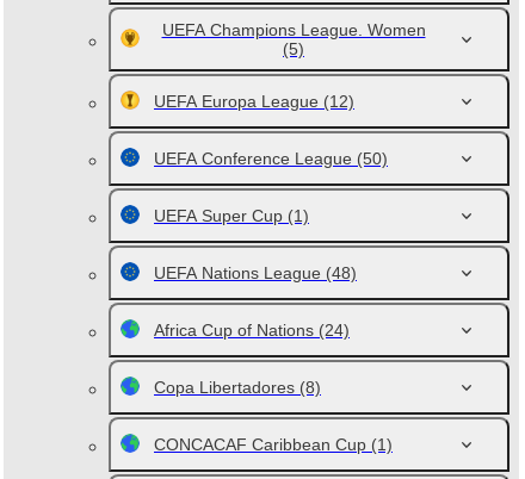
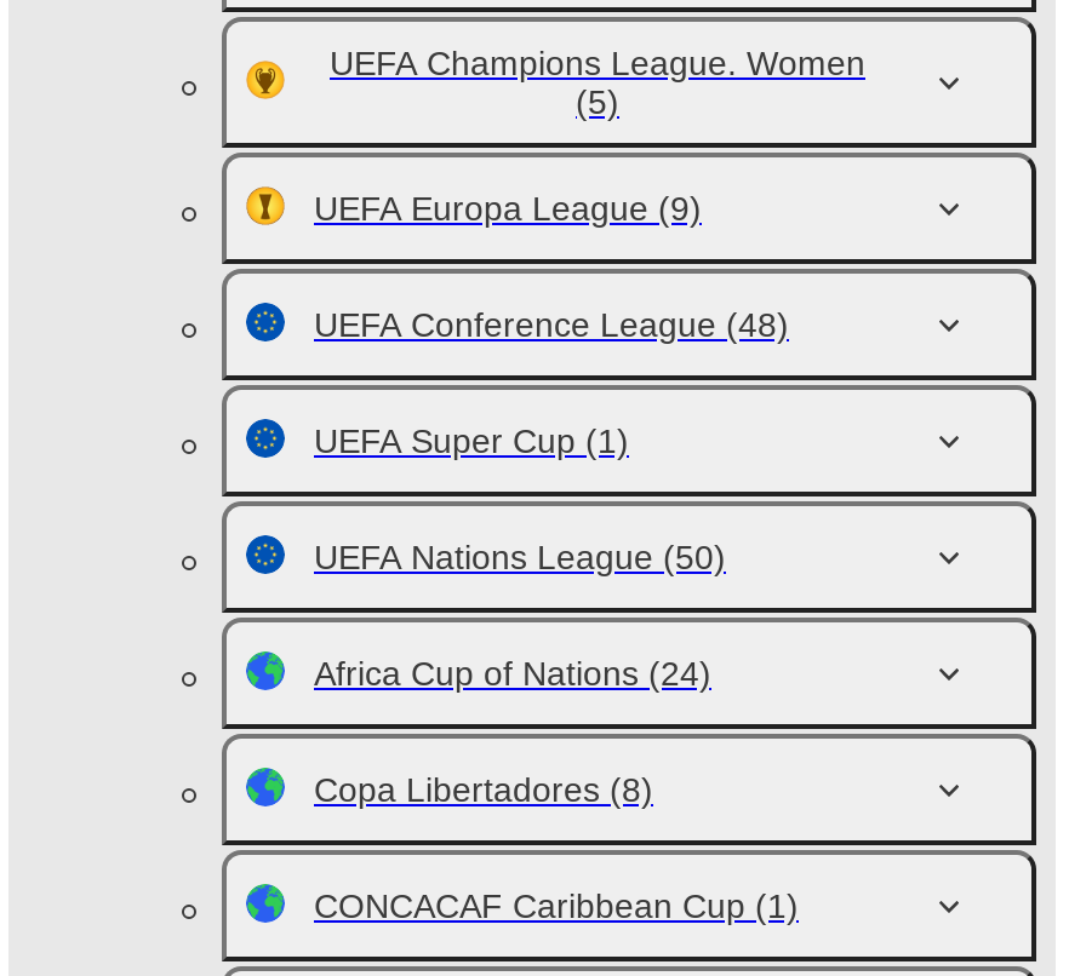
[154,92,354,111] UEFA Europa League (12) -> [314,189,702,228] UEFA Europa League (9)
[154,149,388,168] UEFA Conference League (50) -> [314,305,789,344] UEFA Conference League (48)
[154,263,357,282] UEFA Nations League (48) -> [314,538,726,576] UEFA Nations League (50)

